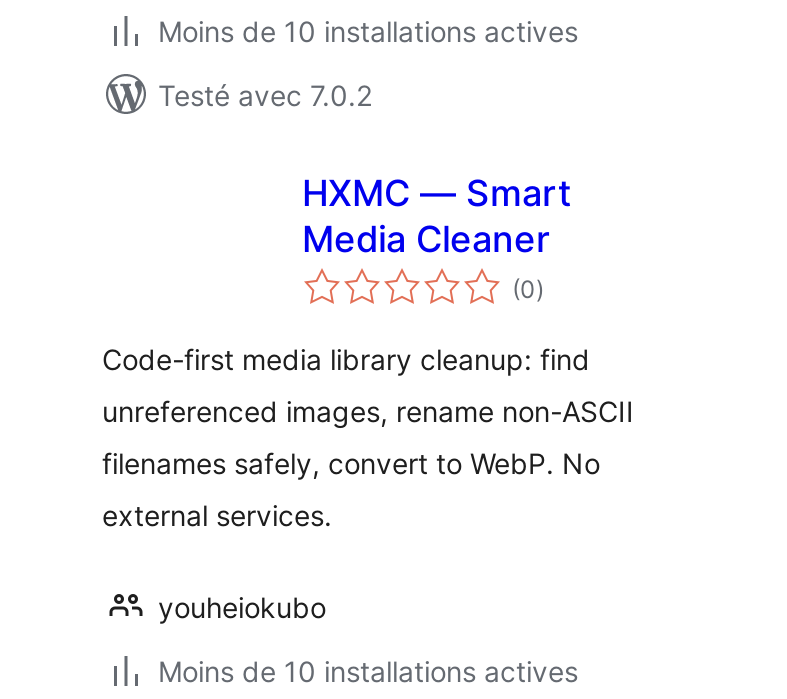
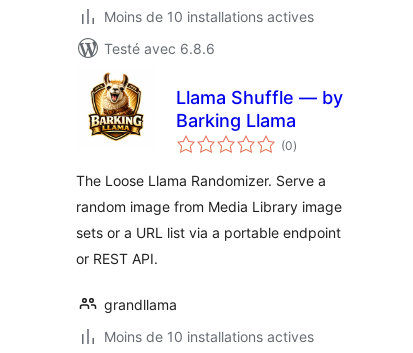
none -> [87,71,145,142] [image]
[158,78,372,112] Testé avec 7.0.2 -> [104,40,215,57] Testé avec 6.8.6
[302,172,572,260] HXMC — Smart | Media Cleaner -> [176,87,343,131] Llama Shuffle — by | Barking Llama
[102,342,590,376] Code-first media library cleanup: find -> [76,172,326,189] The Loose Llama Randomizer. Serve a
[102,394,634,428] unreferenced images, rename non-ASCII -> [76,198,342,215] random image from Media Library image
[102,446,600,480] filenames safely, convert to WebP. No -> [76,224,341,241] sets or a URL list via a portable endpoint
[102,498,332,532] external services. -> [76,250,158,267] or REST API.
[158,590,326,624] youheiokubo -> [104,296,177,313] grandllama

